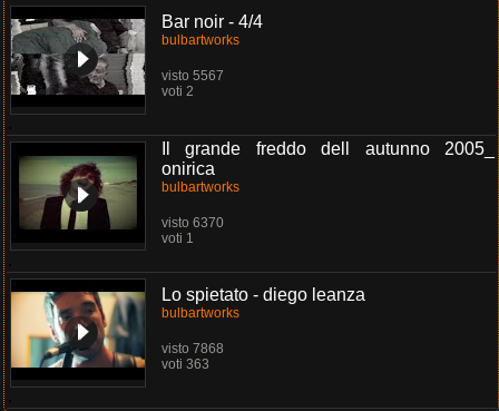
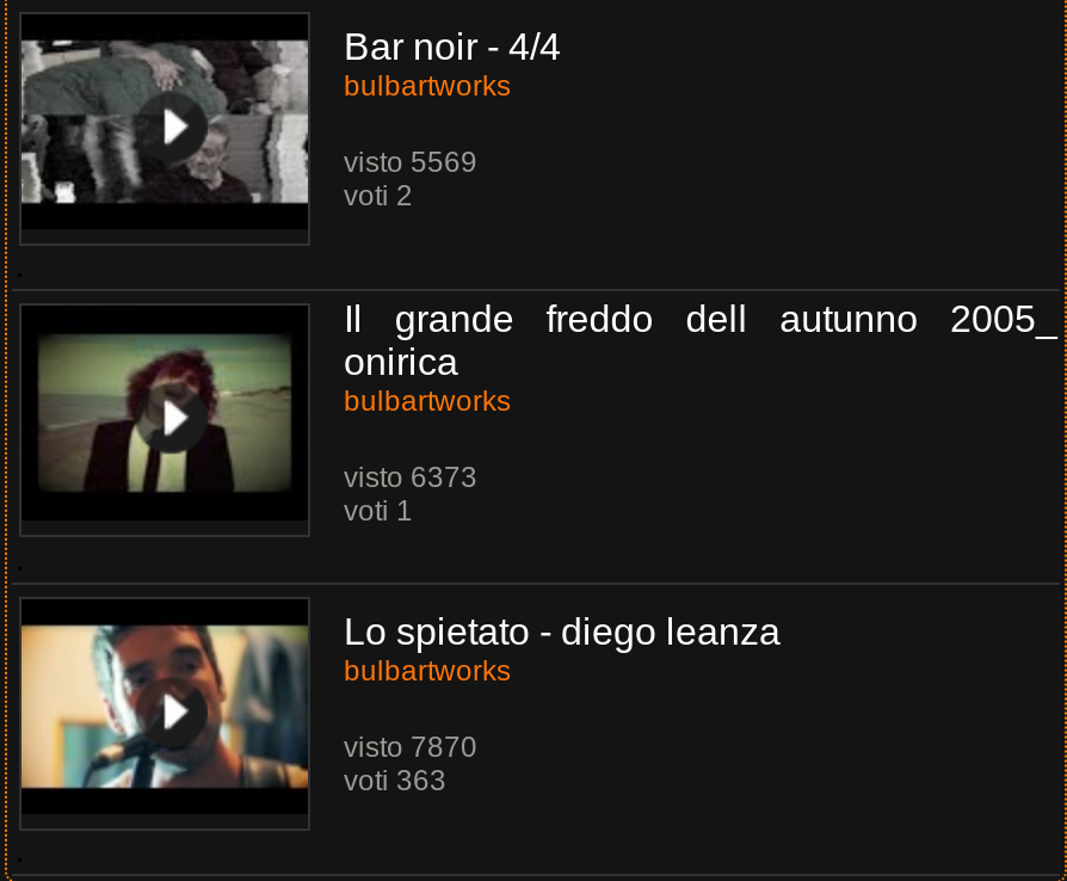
[162,68,224,84] visto 5567 -> [344,146,477,179] visto 5569
[162,215,224,231] visto 6370 -> [344,461,477,494] visto 6373
[162,341,224,356] visto 7868 -> [344,731,477,764] visto 7870

